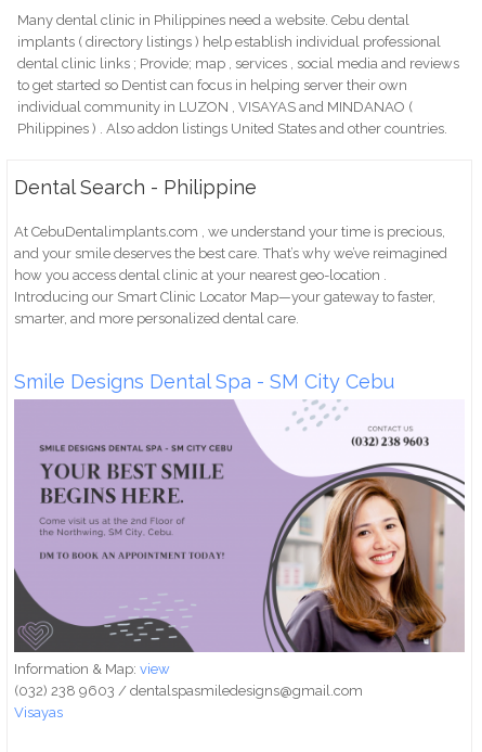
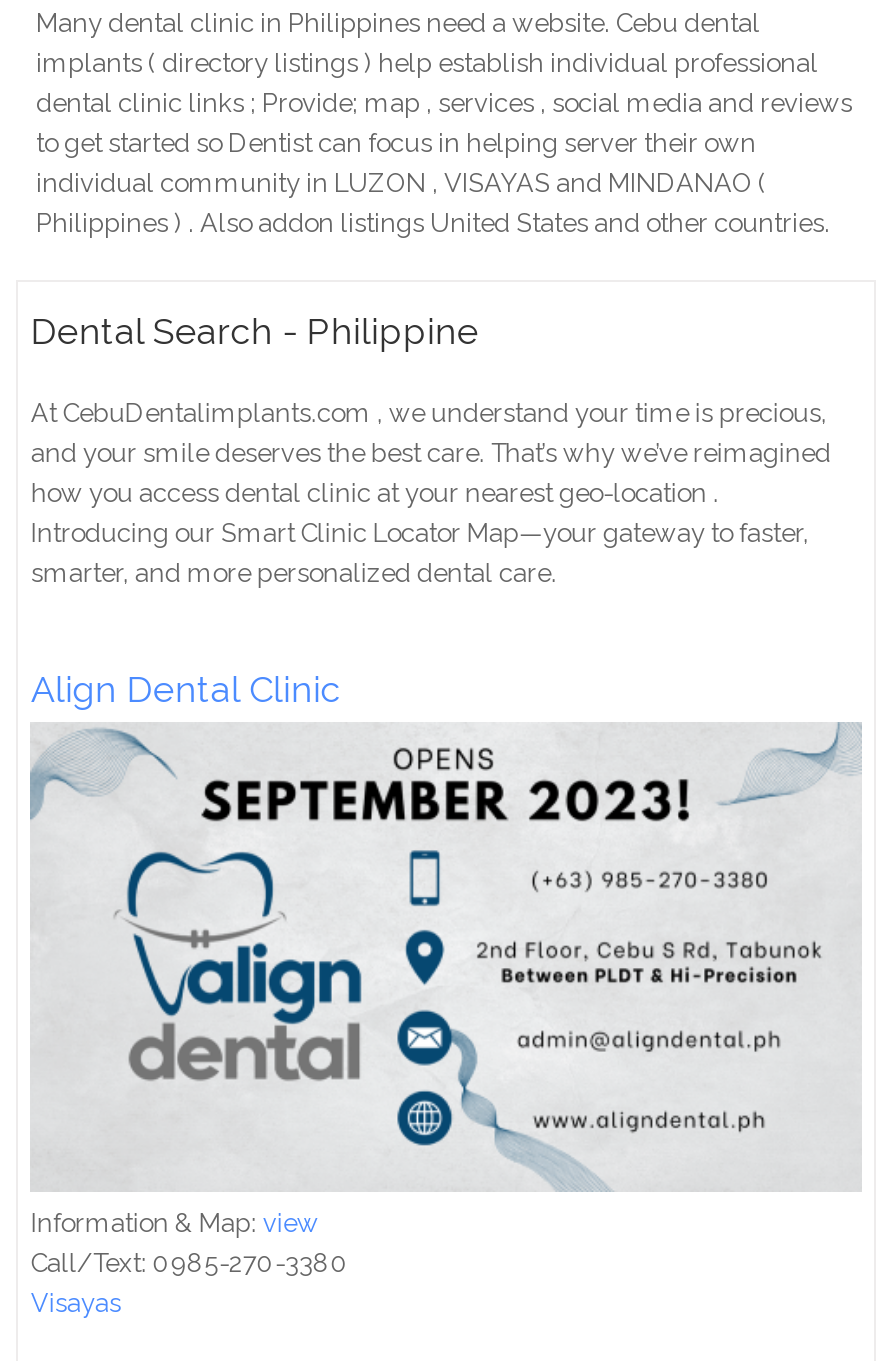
[15,370,395,393] Smile Designs Dental Spa - SM City Cebu -> [31,669,341,711] Align Dental Clinic
[13,400,466,699] [image] | (032) 238 9603 / dentalspasmiledesigns@gmail.com -> [30,721,862,1278] [image] | Call/Text: 0985-270-3380

